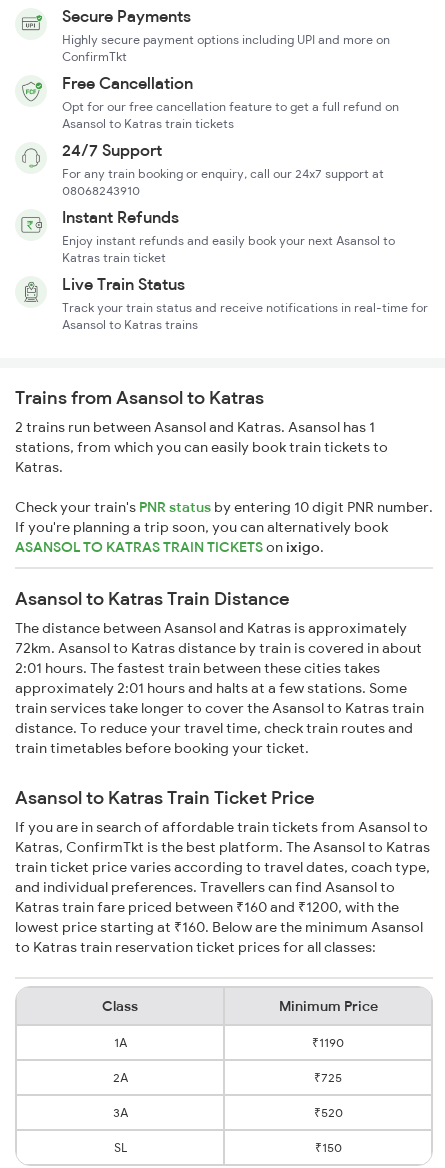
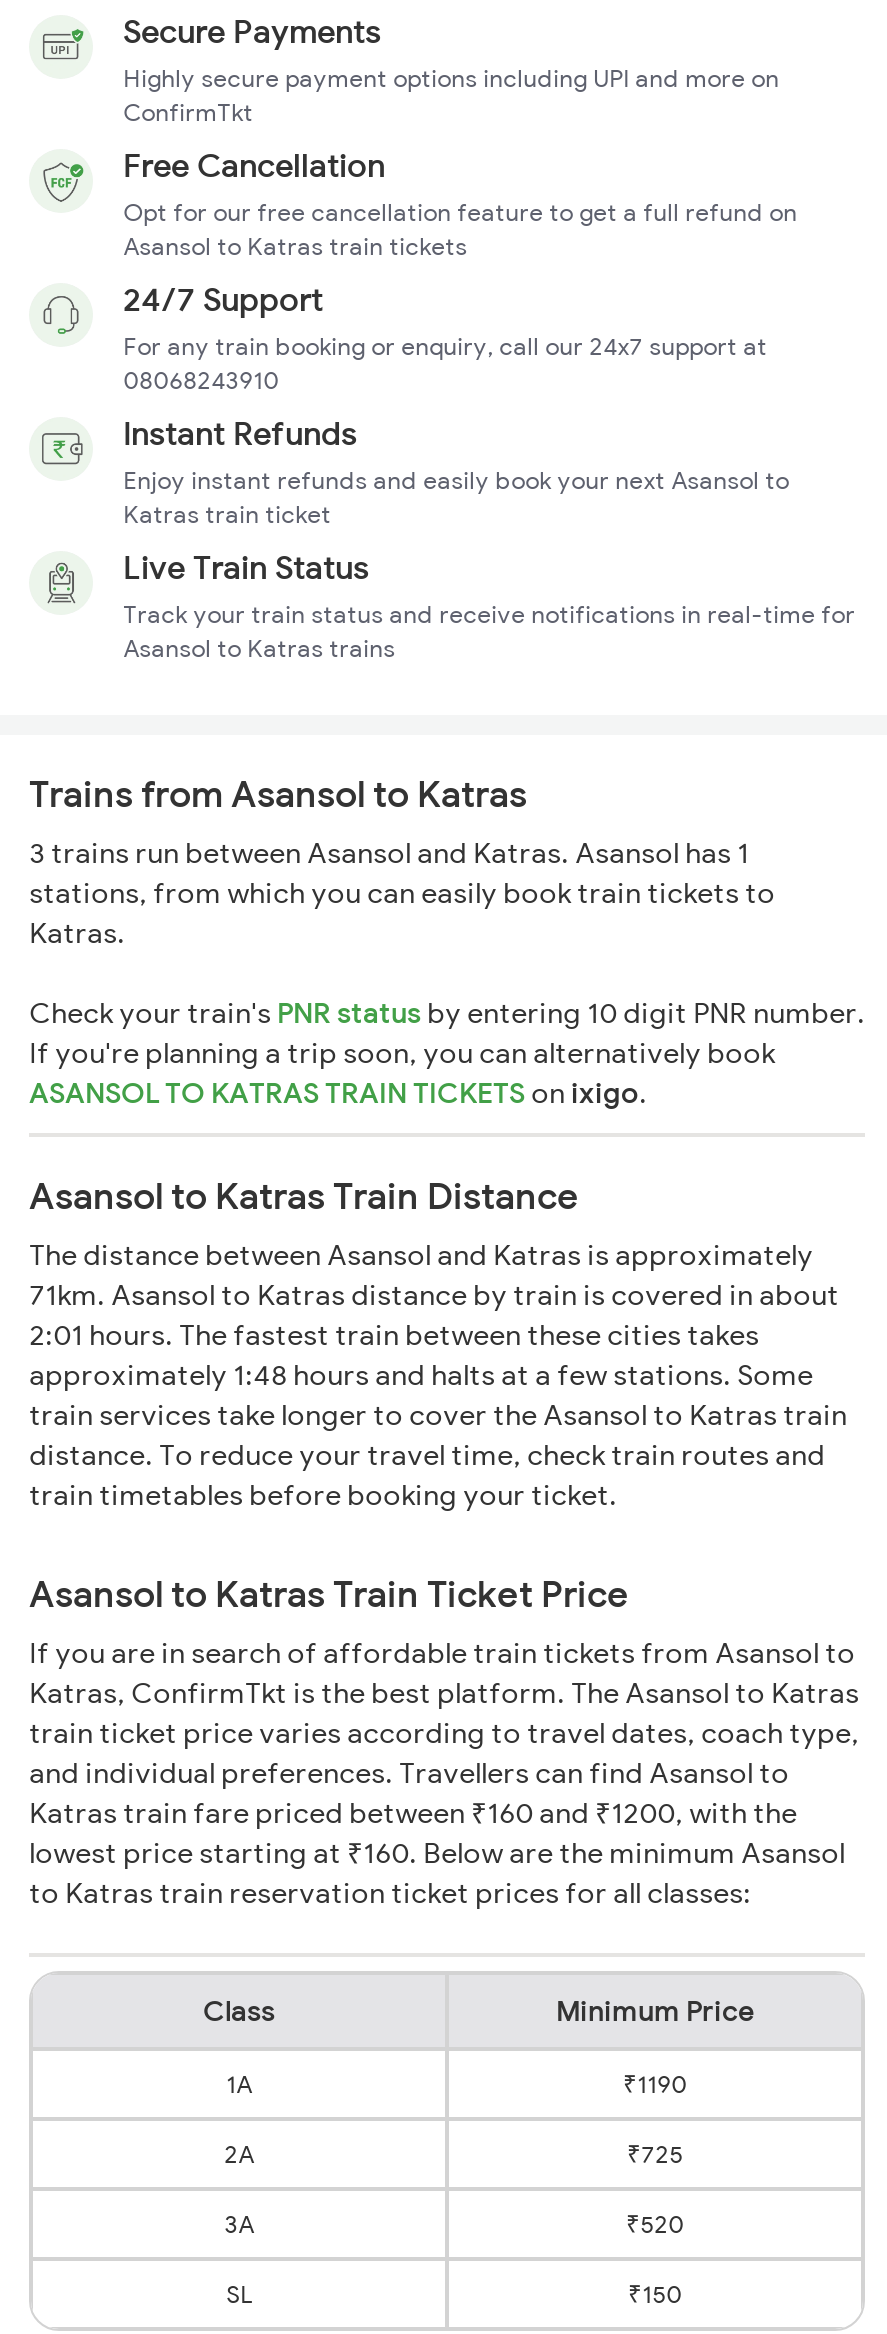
[15,418,375,436] 2 trains run between Asansol and Katras. Asansol has 1 -> [29,835,749,871] 3 trains run between Asansol and Katras. Asansol has 1
[15,639,422,657] 72km. Asansol to Katras distance by train is covered in about -> [29,1277,839,1313] 71km. Asansol to Katras distance by train is covered in about
[15,679,407,697] approximately 2:01 hours and halts at a few stations. Some -> [29,1357,813,1393] approximately 1:48 hours and halts at a few stations. Some

